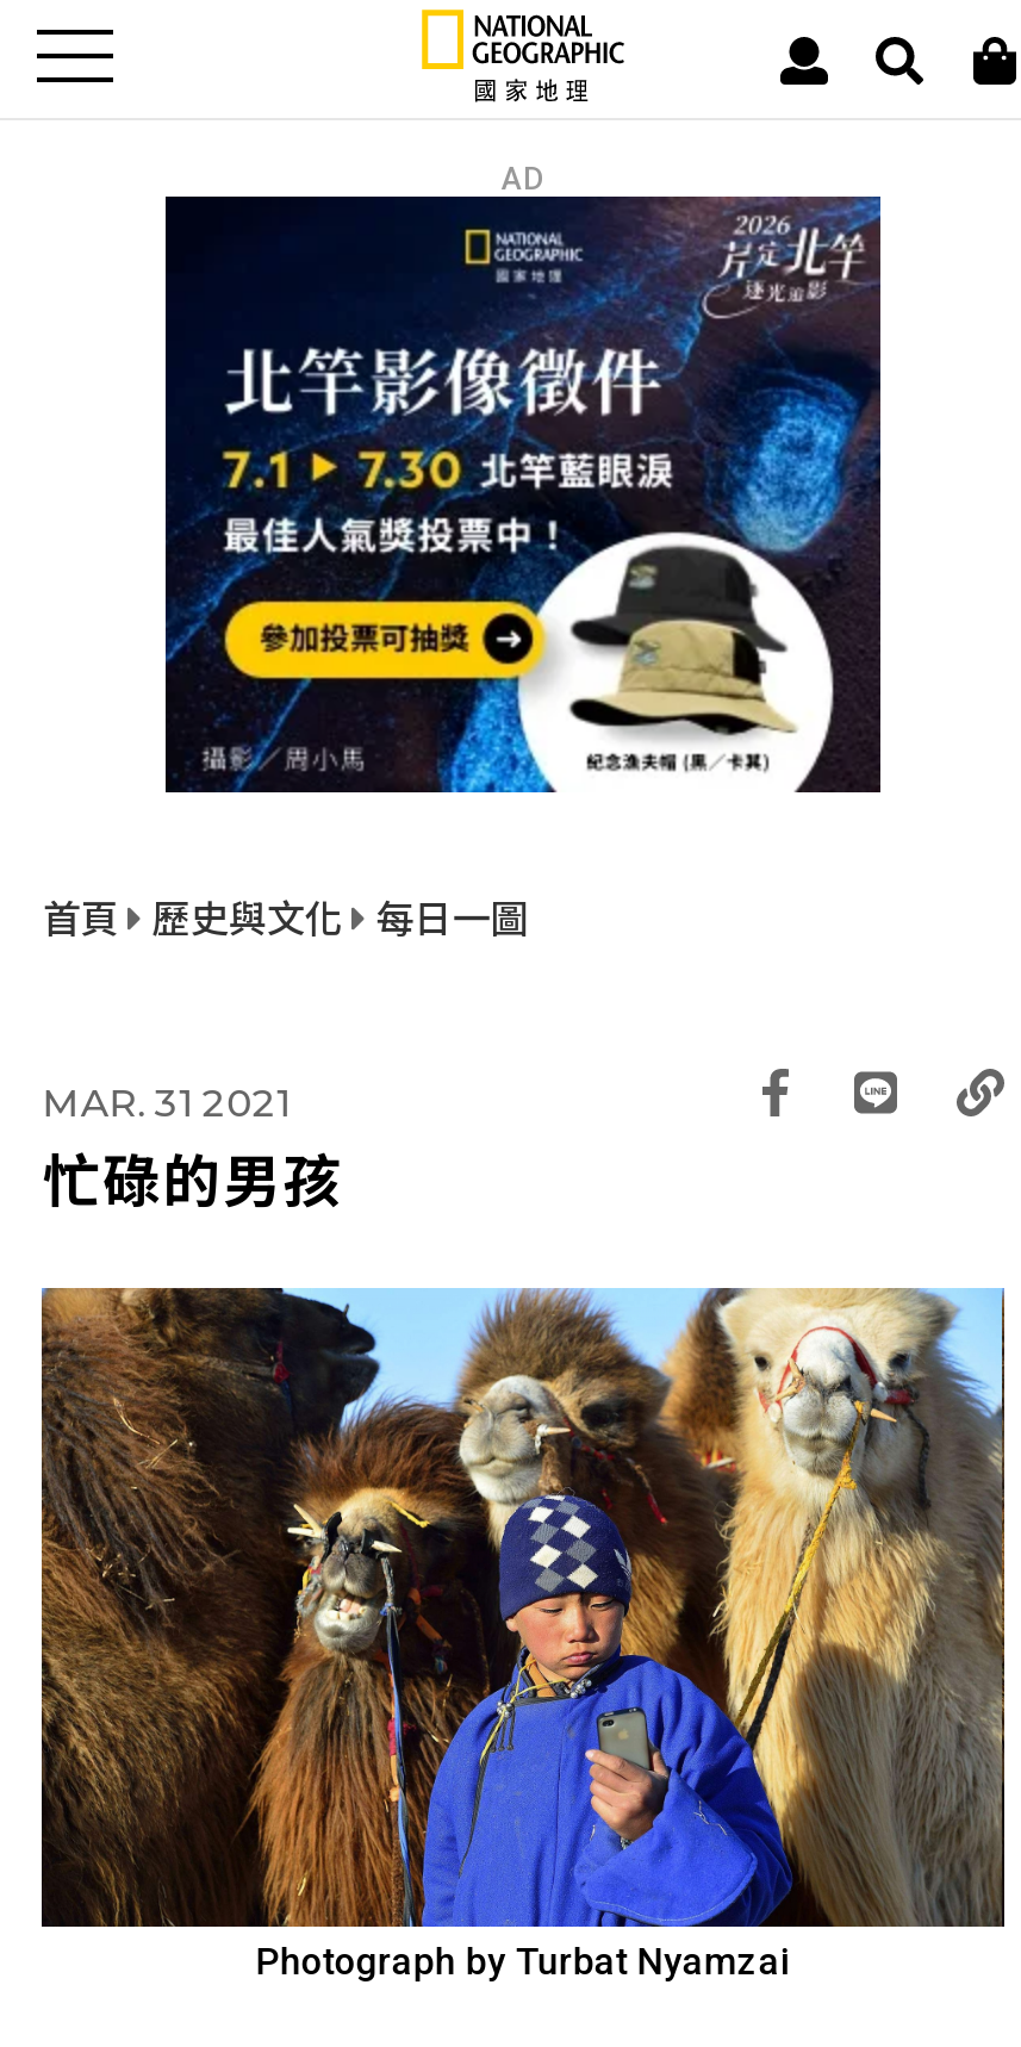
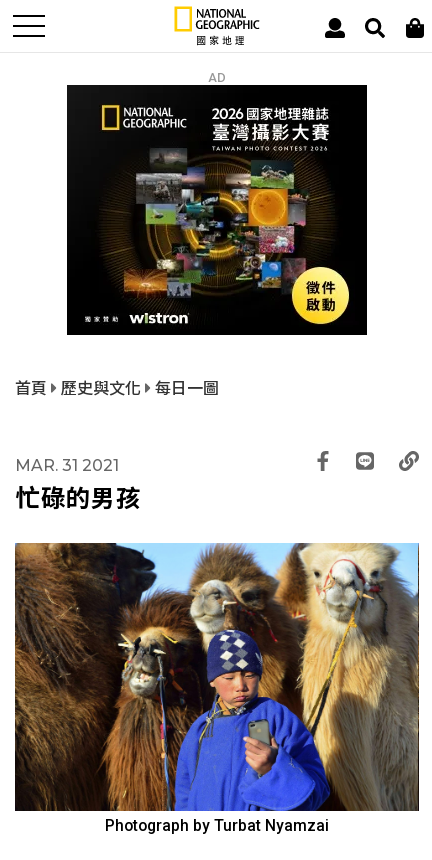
[163,194,883,795] [image] -> [66,84,368,336] [image]

